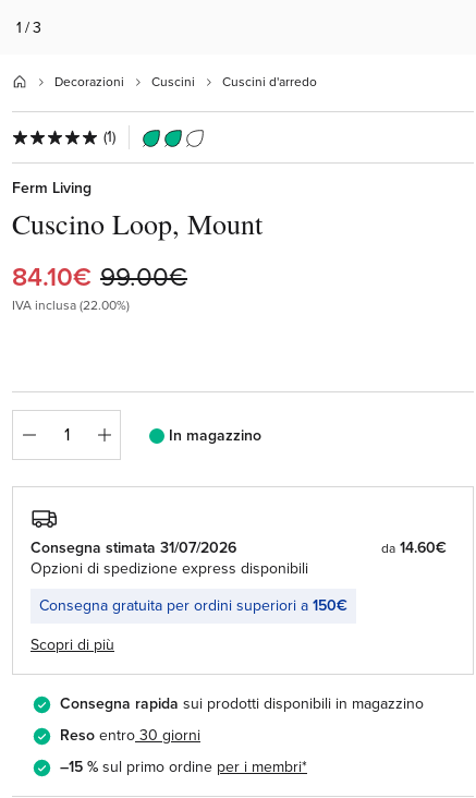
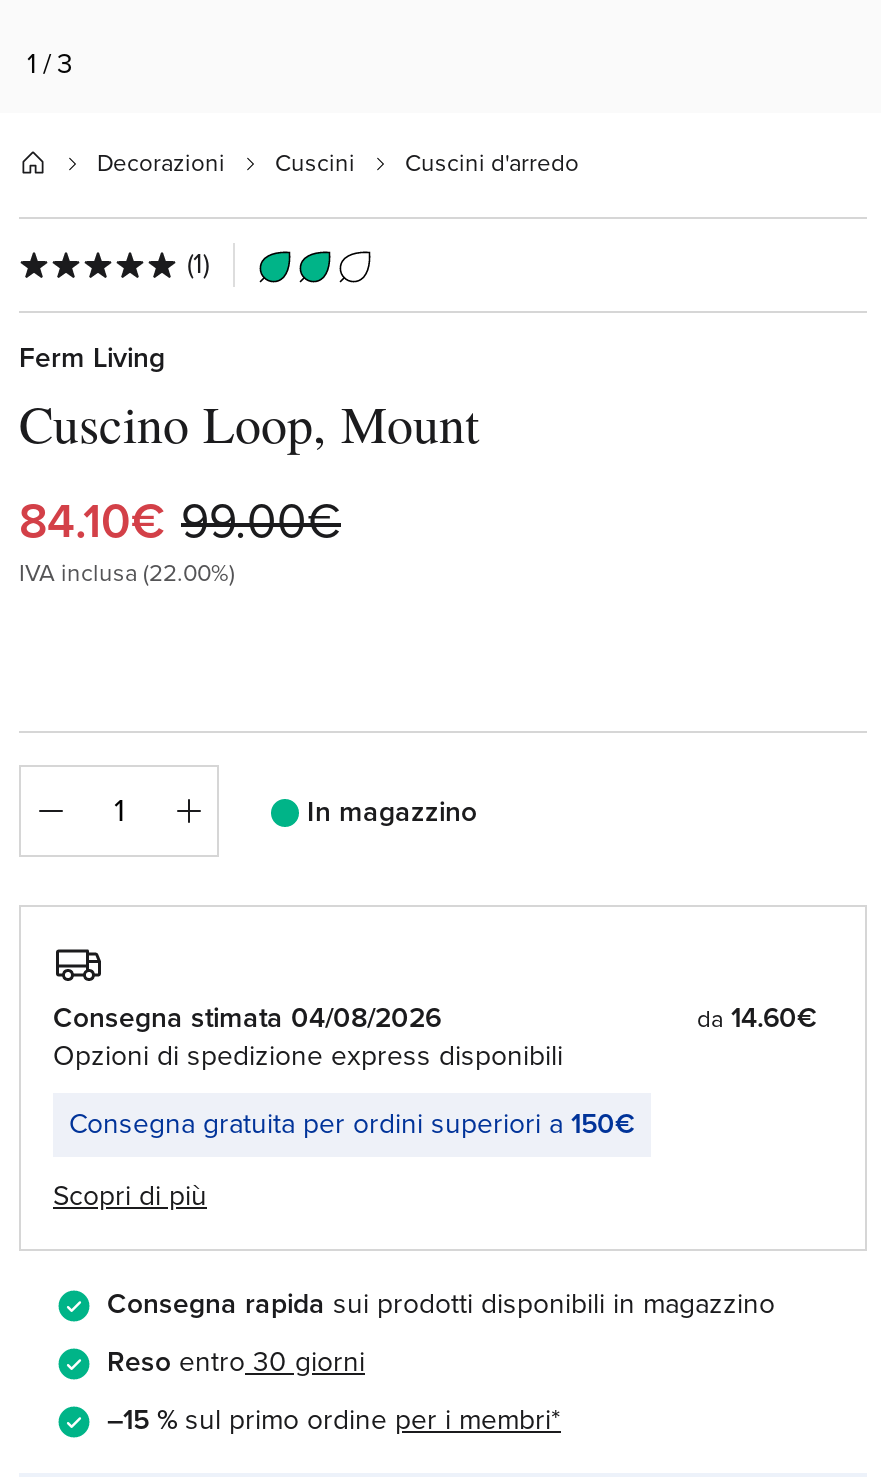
[30,539,236,557] Consegna stimata 31/07/2026 -> [53,1001,441,1035] Consegna stimata 04/08/2026

